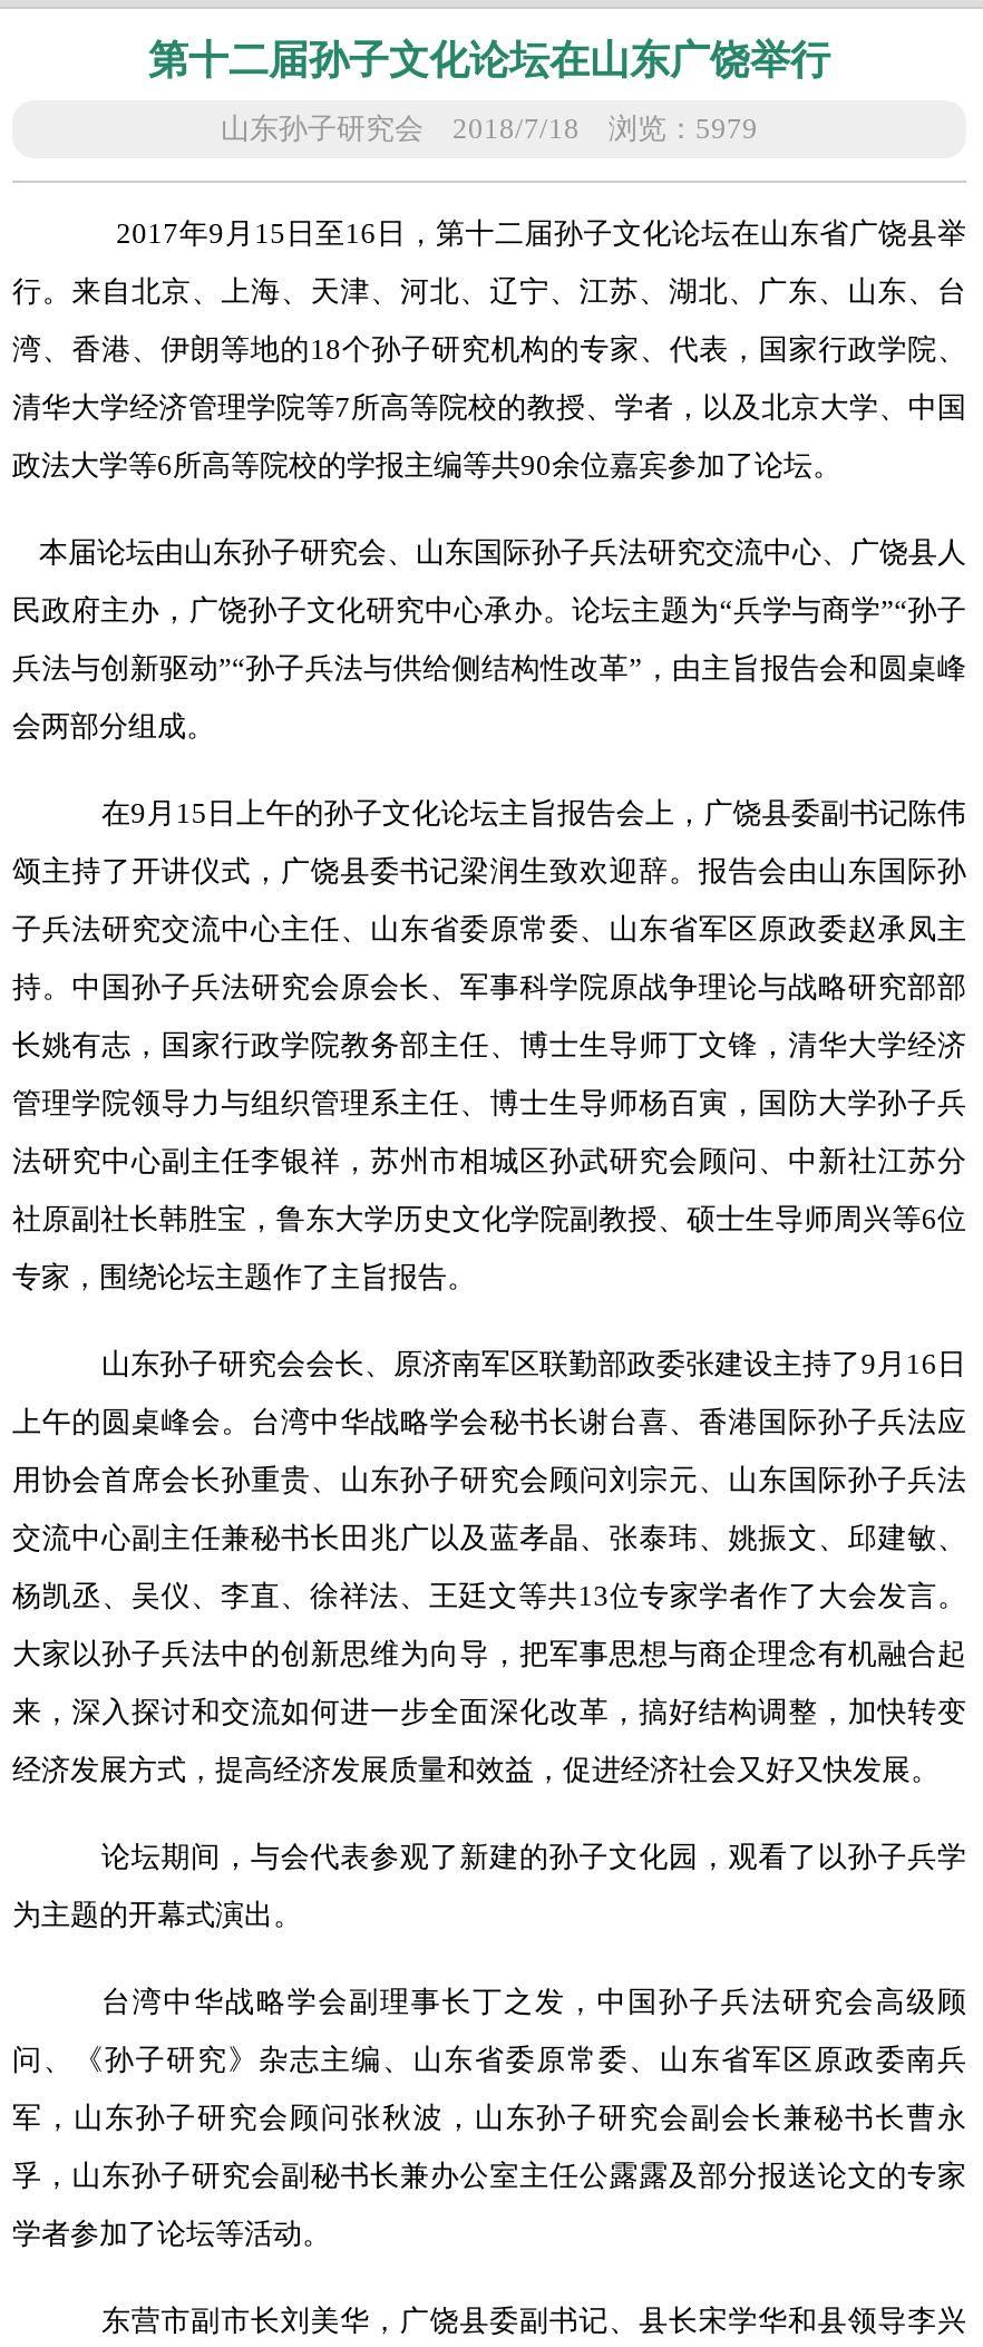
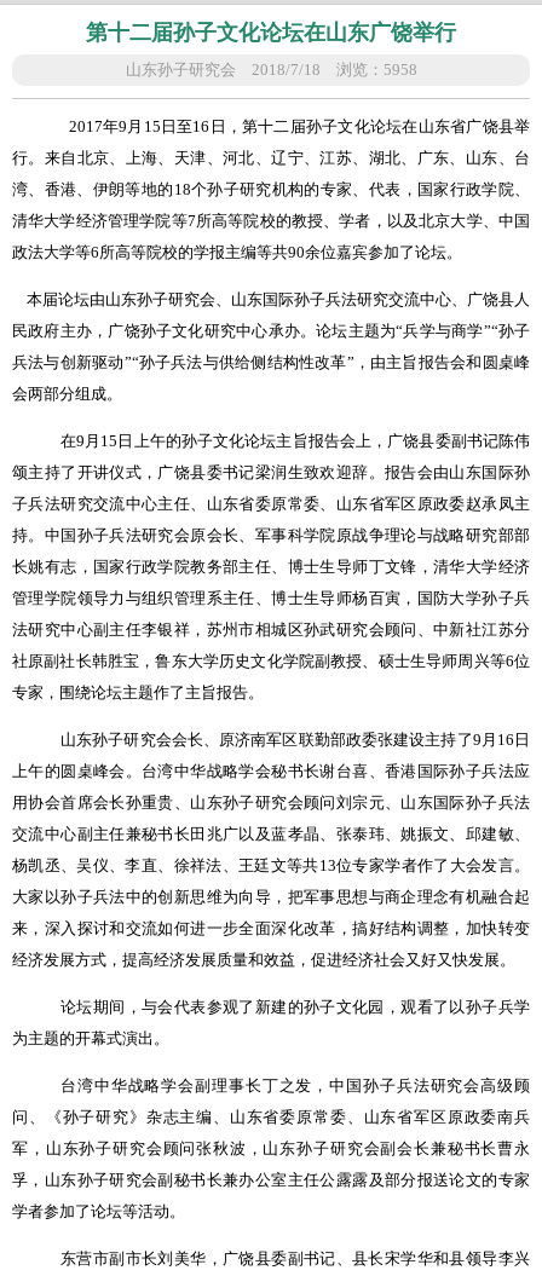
[221,112,758,146] 山东孙子研究会 2018/7/18 浏览：5979 -> [125,61,417,79] 山东孙子研究会 2018/7/18 浏览：5958

